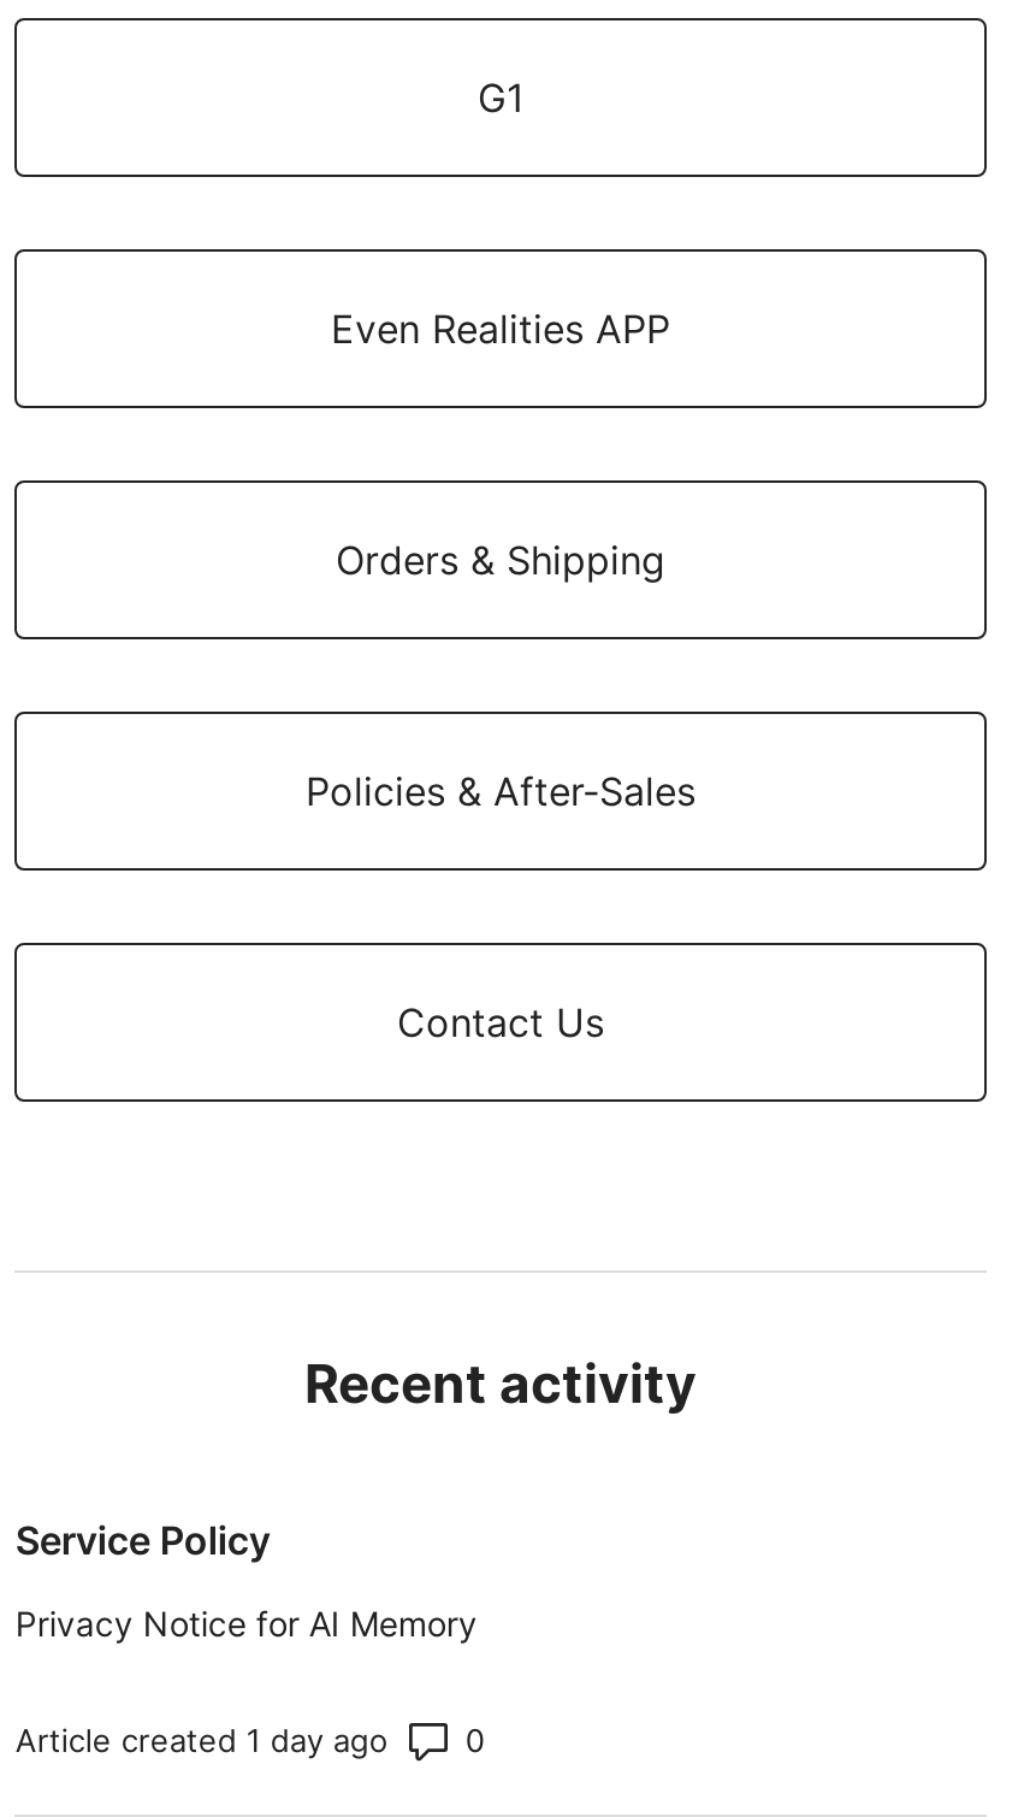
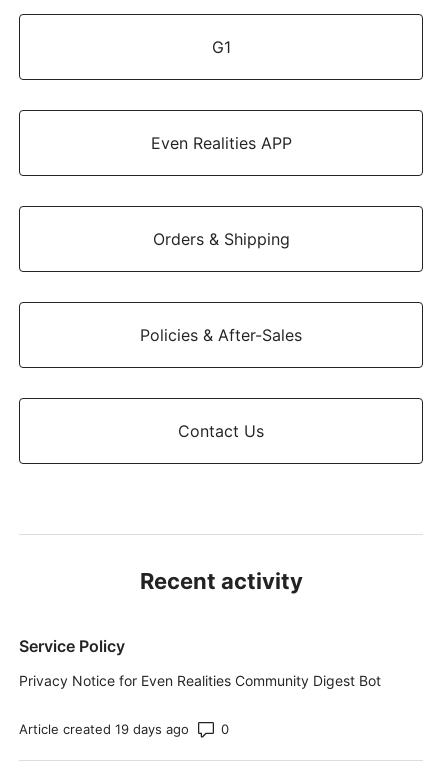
[15,1603,477,1644] Privacy Notice for AI Memory -> [19,672,381,689] Privacy Notice for Even Realities Community Digest Bot
[15,1721,388,1759] Article created 1 day ago -> [19,721,189,737] Article created 19 days ago

